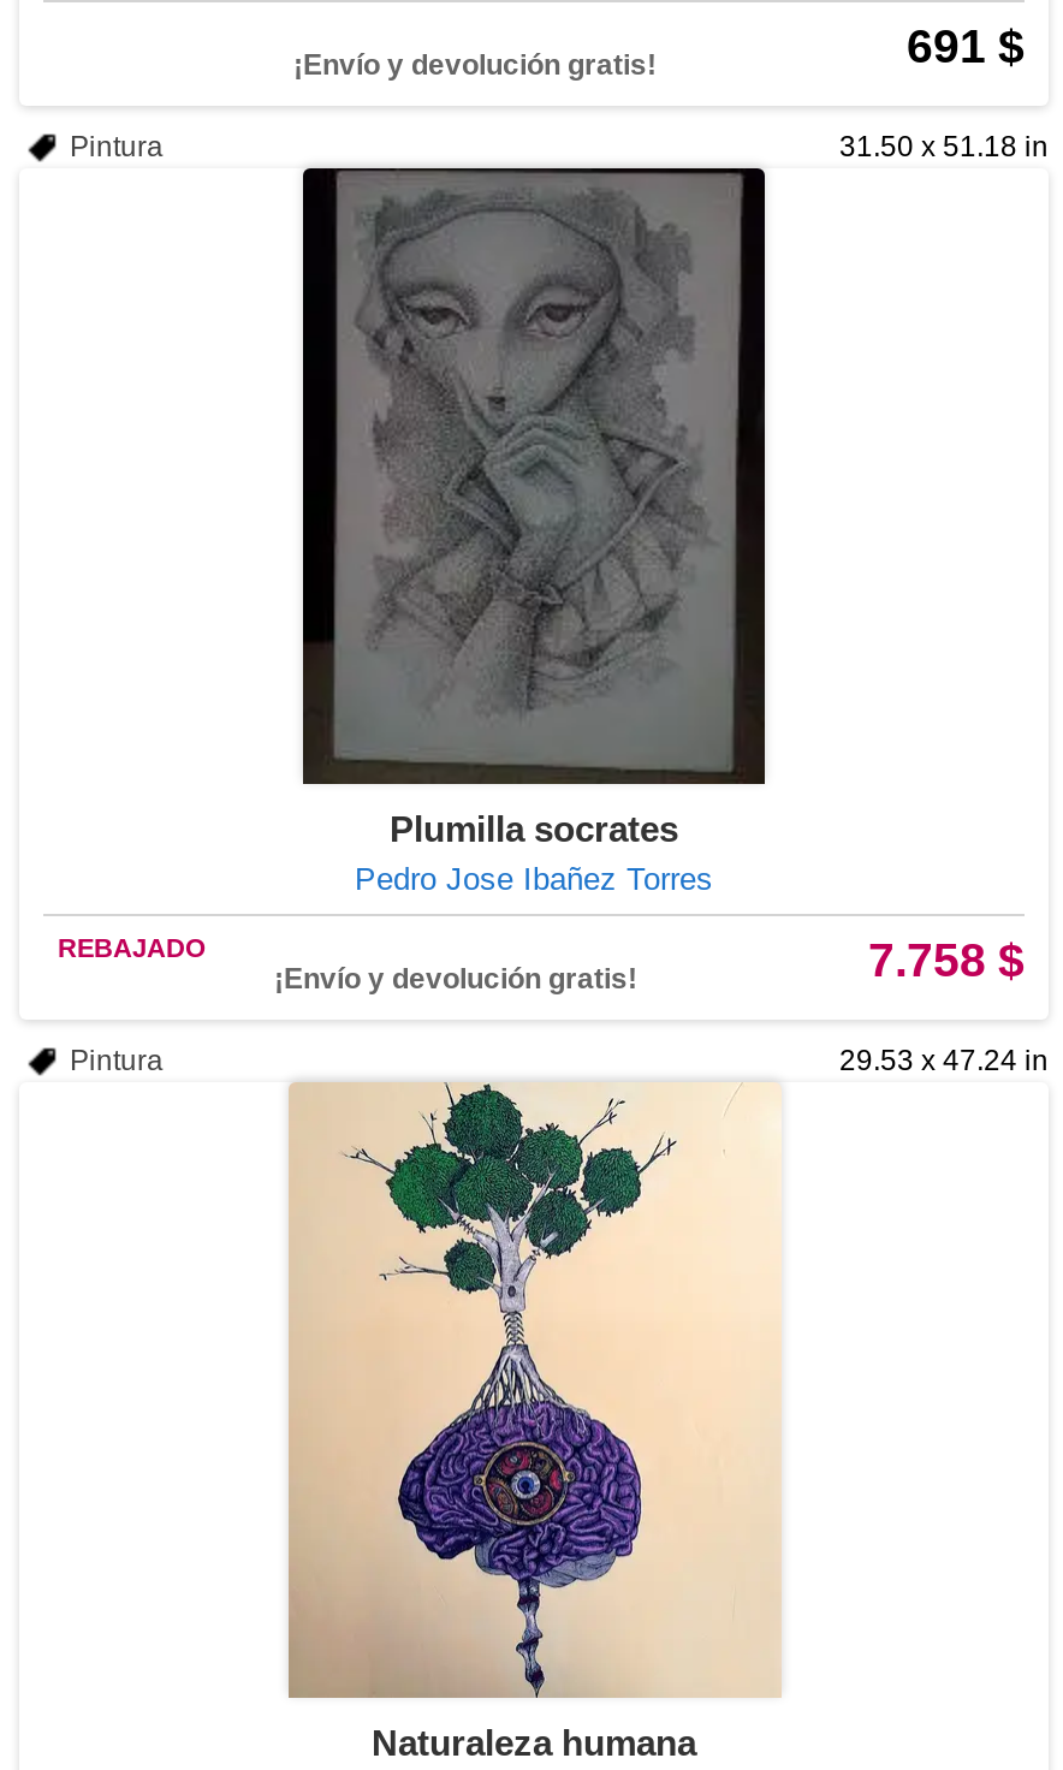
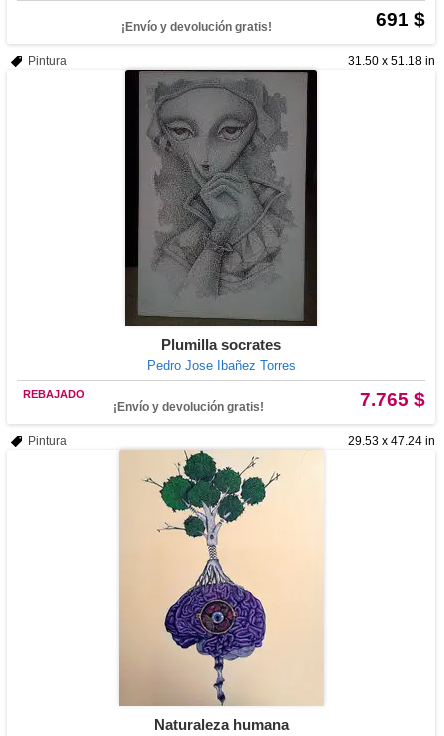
[868,933,1025,986] 7.758 $ -> [360,388,425,410] 7.765 $

